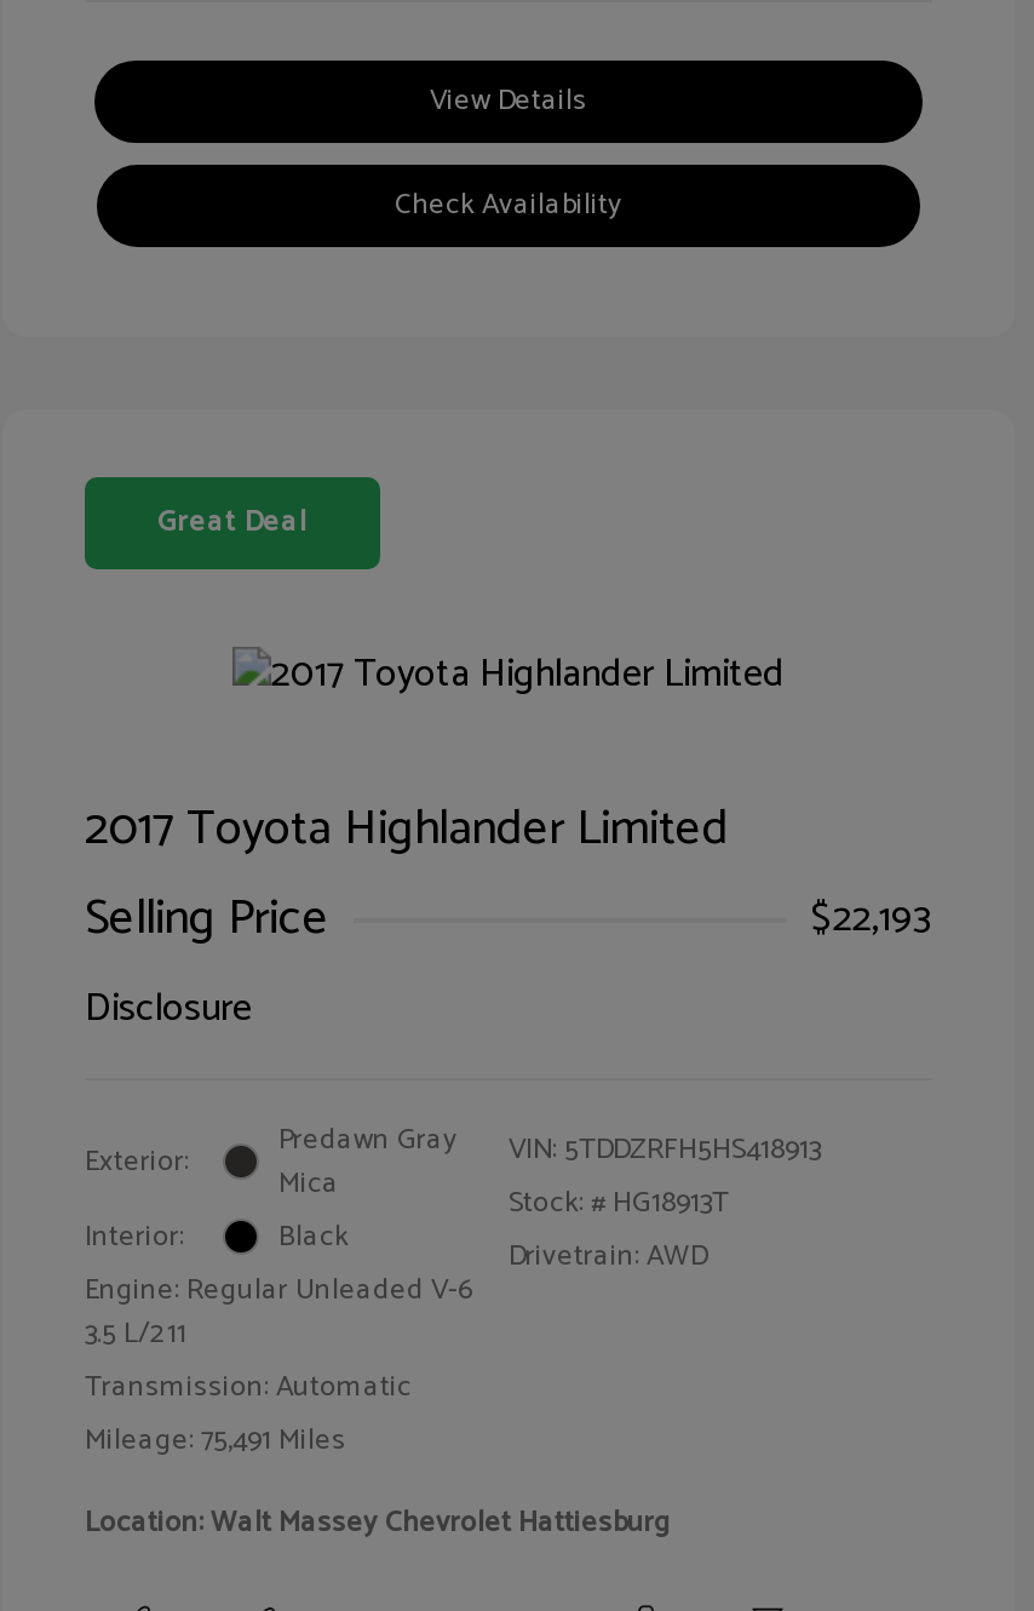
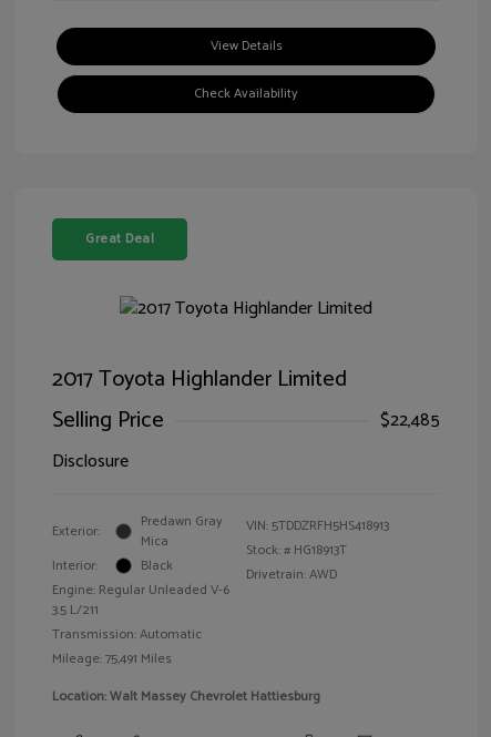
[811,886,932,952] $22,193 -> [380,406,440,435] $22,485

